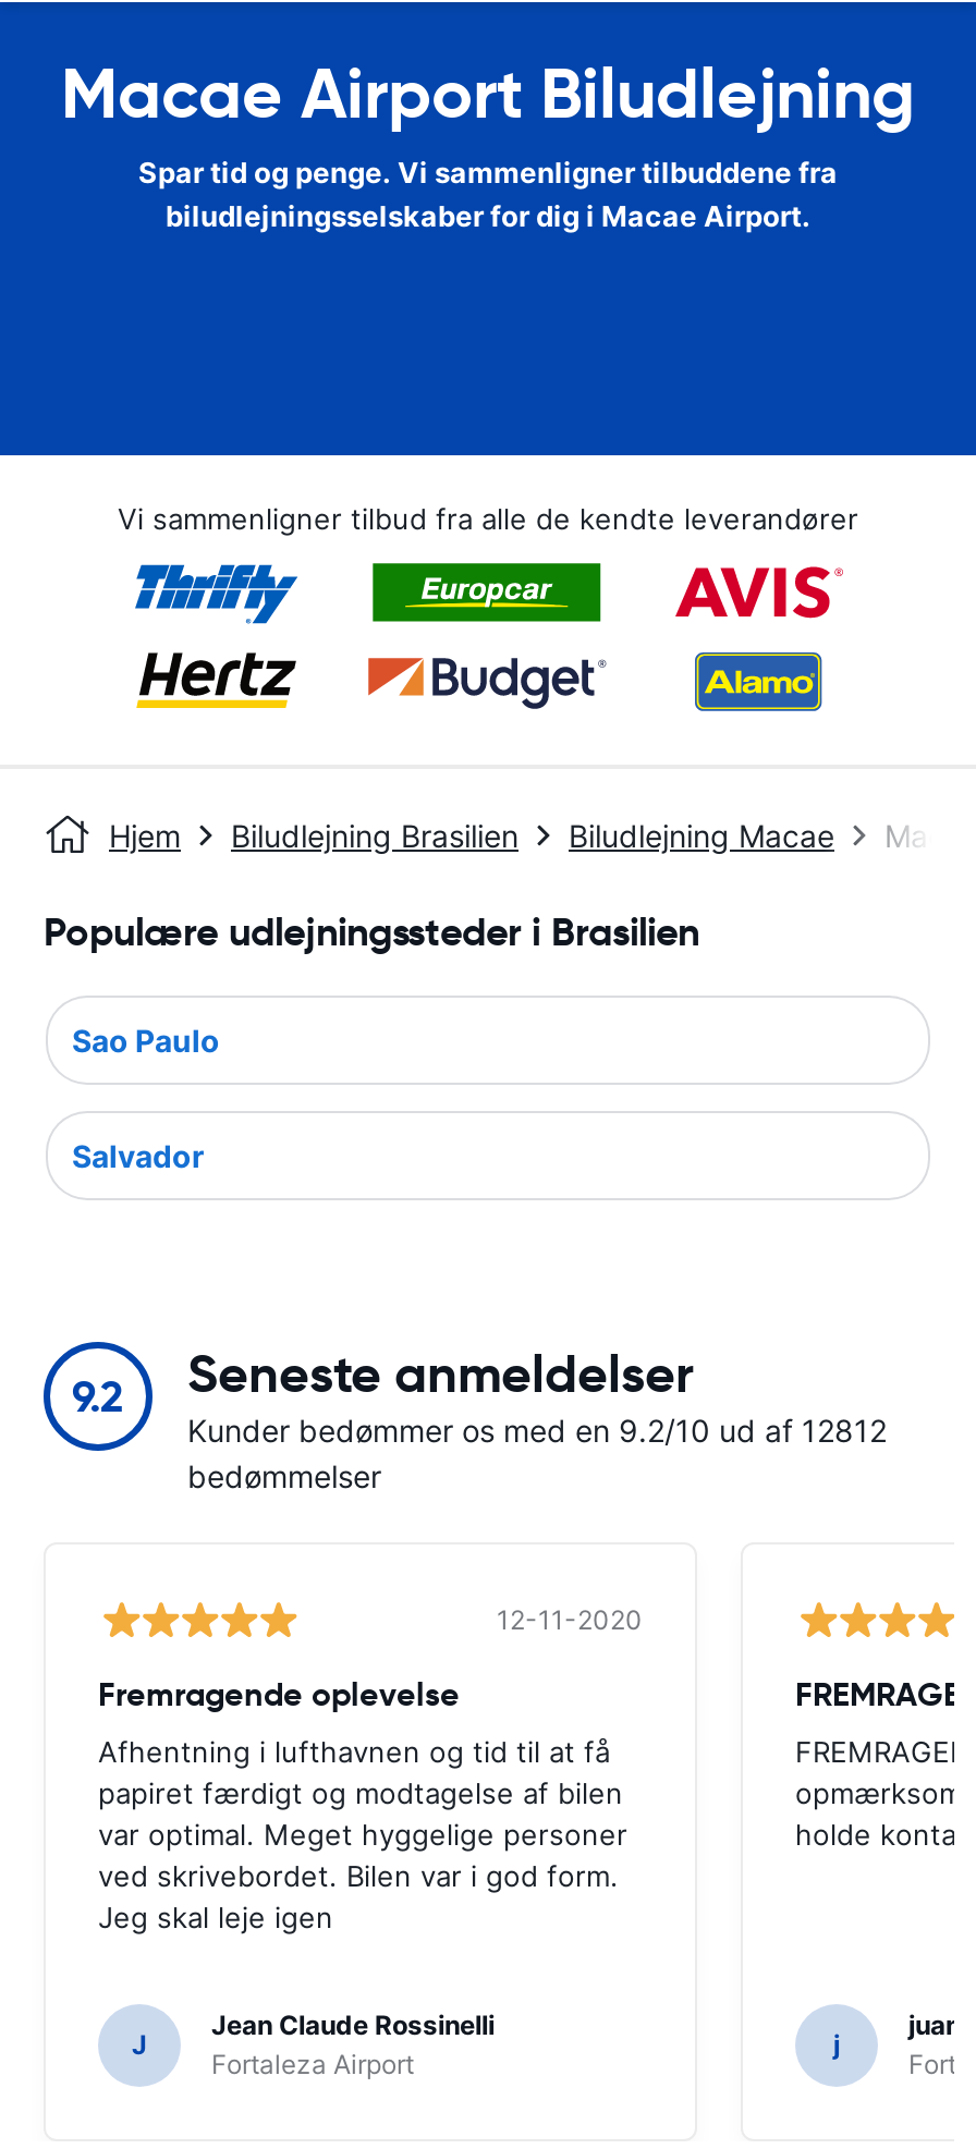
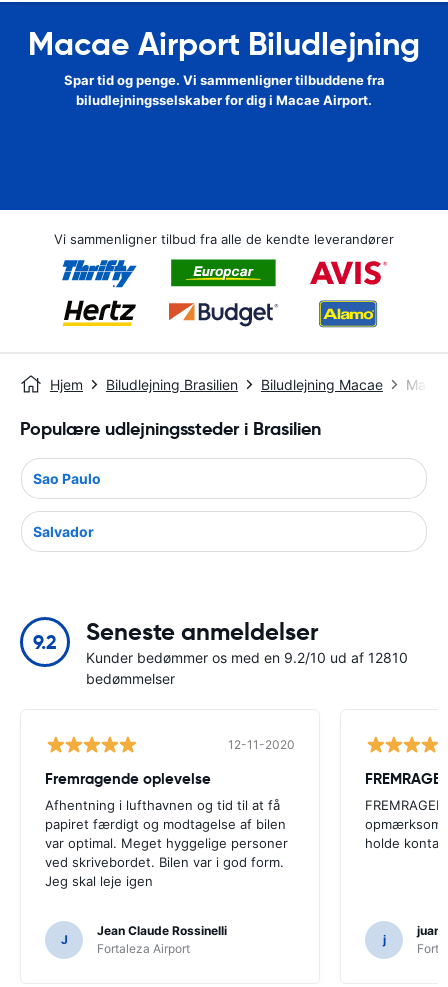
[187,1411,887,1448] Kunder bedømmer os med en 9.2/10 ud af 12812 -> [86,649,408,666] Kunder bedømmer os med en 9.2/10 ud af 12810

